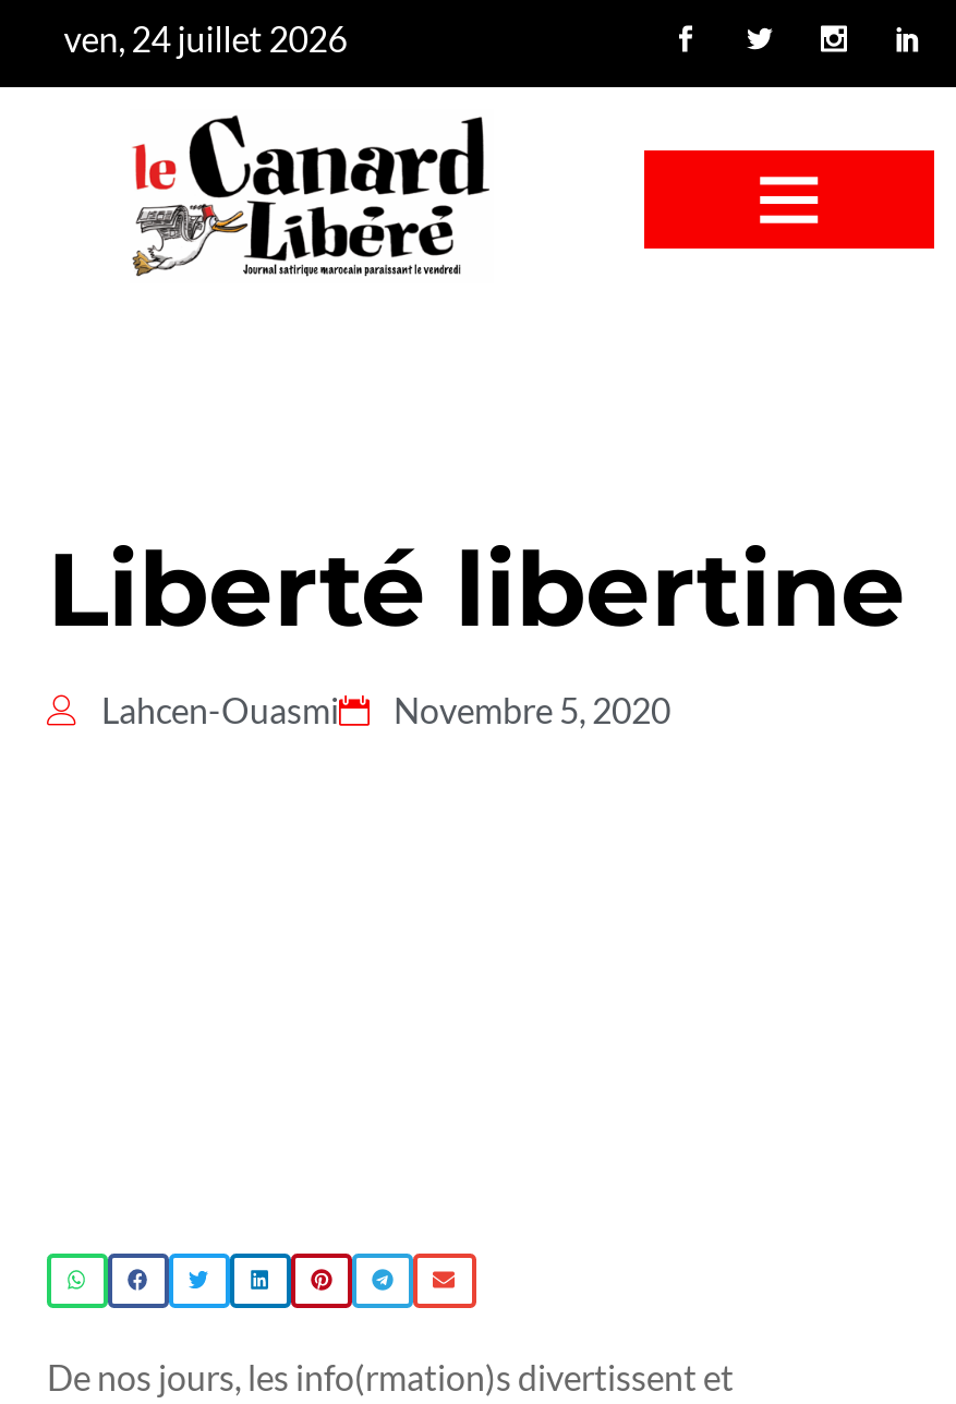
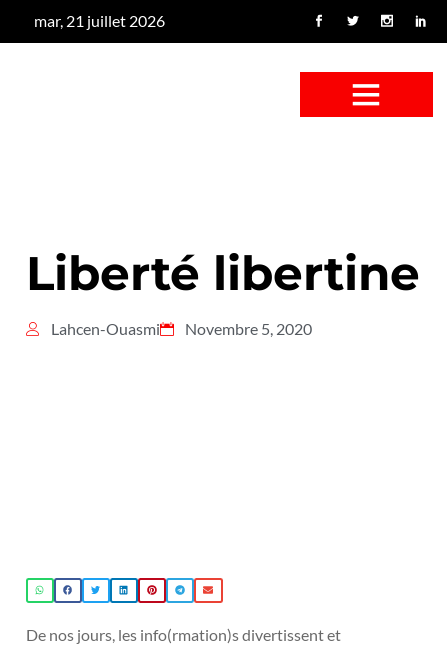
[64,17,347,59] ven, 24 juillet 2026 -> [34,11,165,30] mar, 21 juillet 2026
[132,113,489,277] [image] -> none

